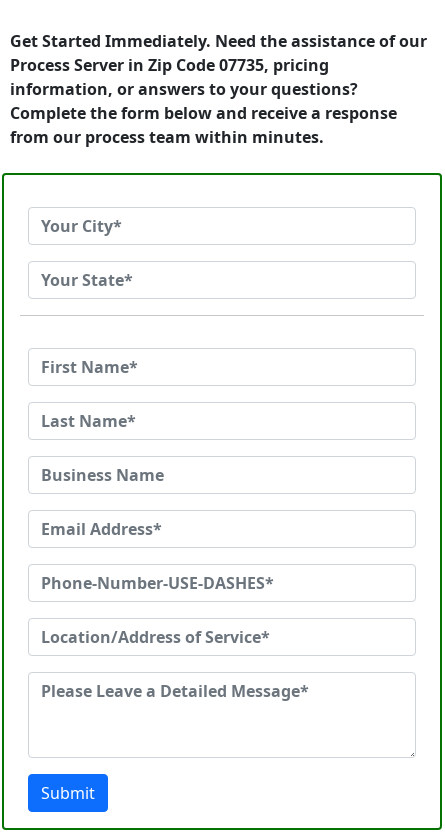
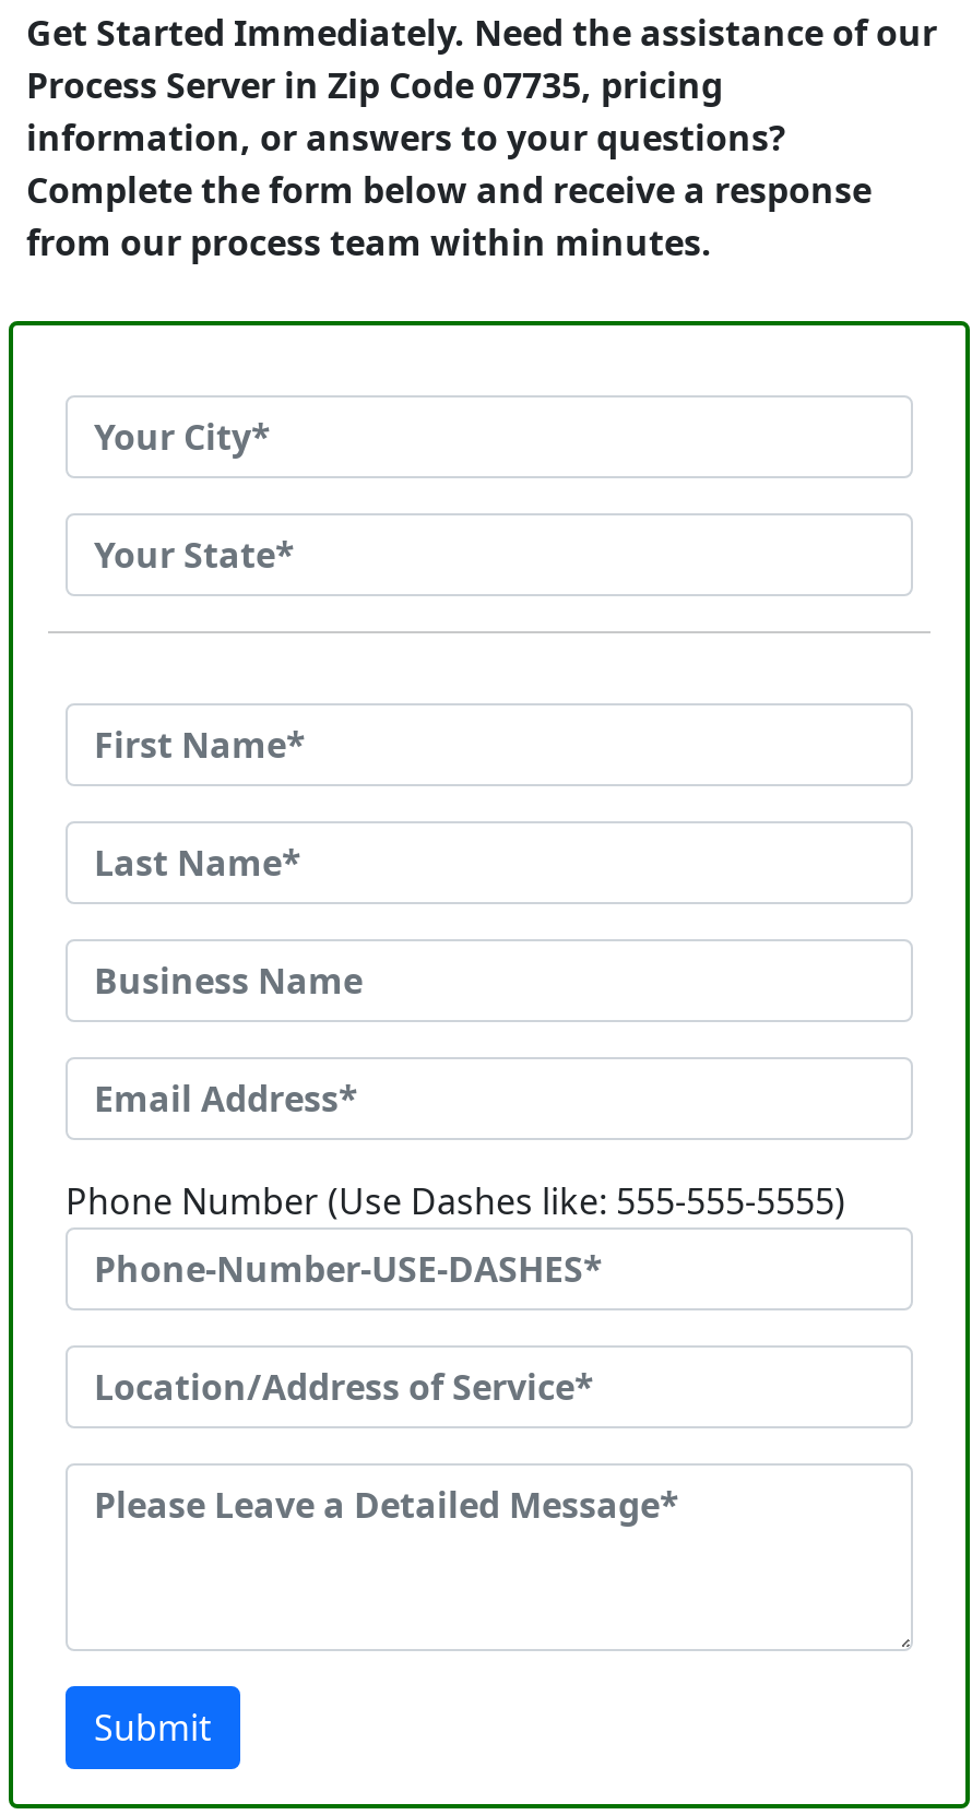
none -> [66,1177,845,1225] Phone Number (Use Dashes like: 555-555-5555)

